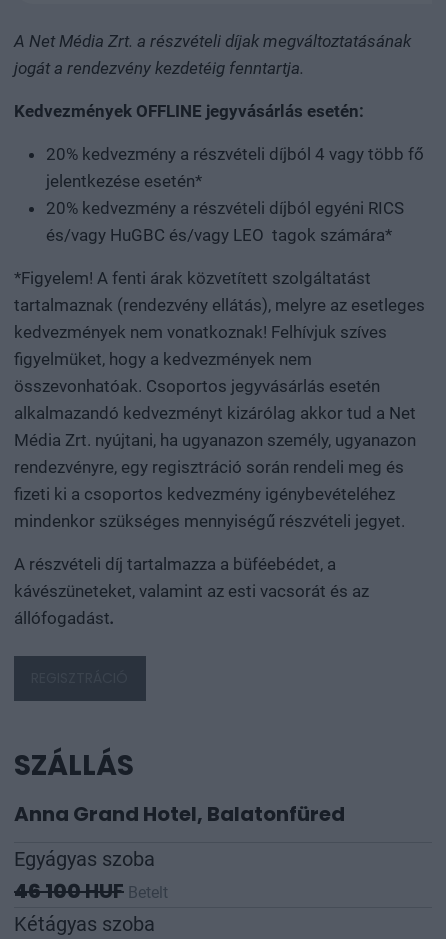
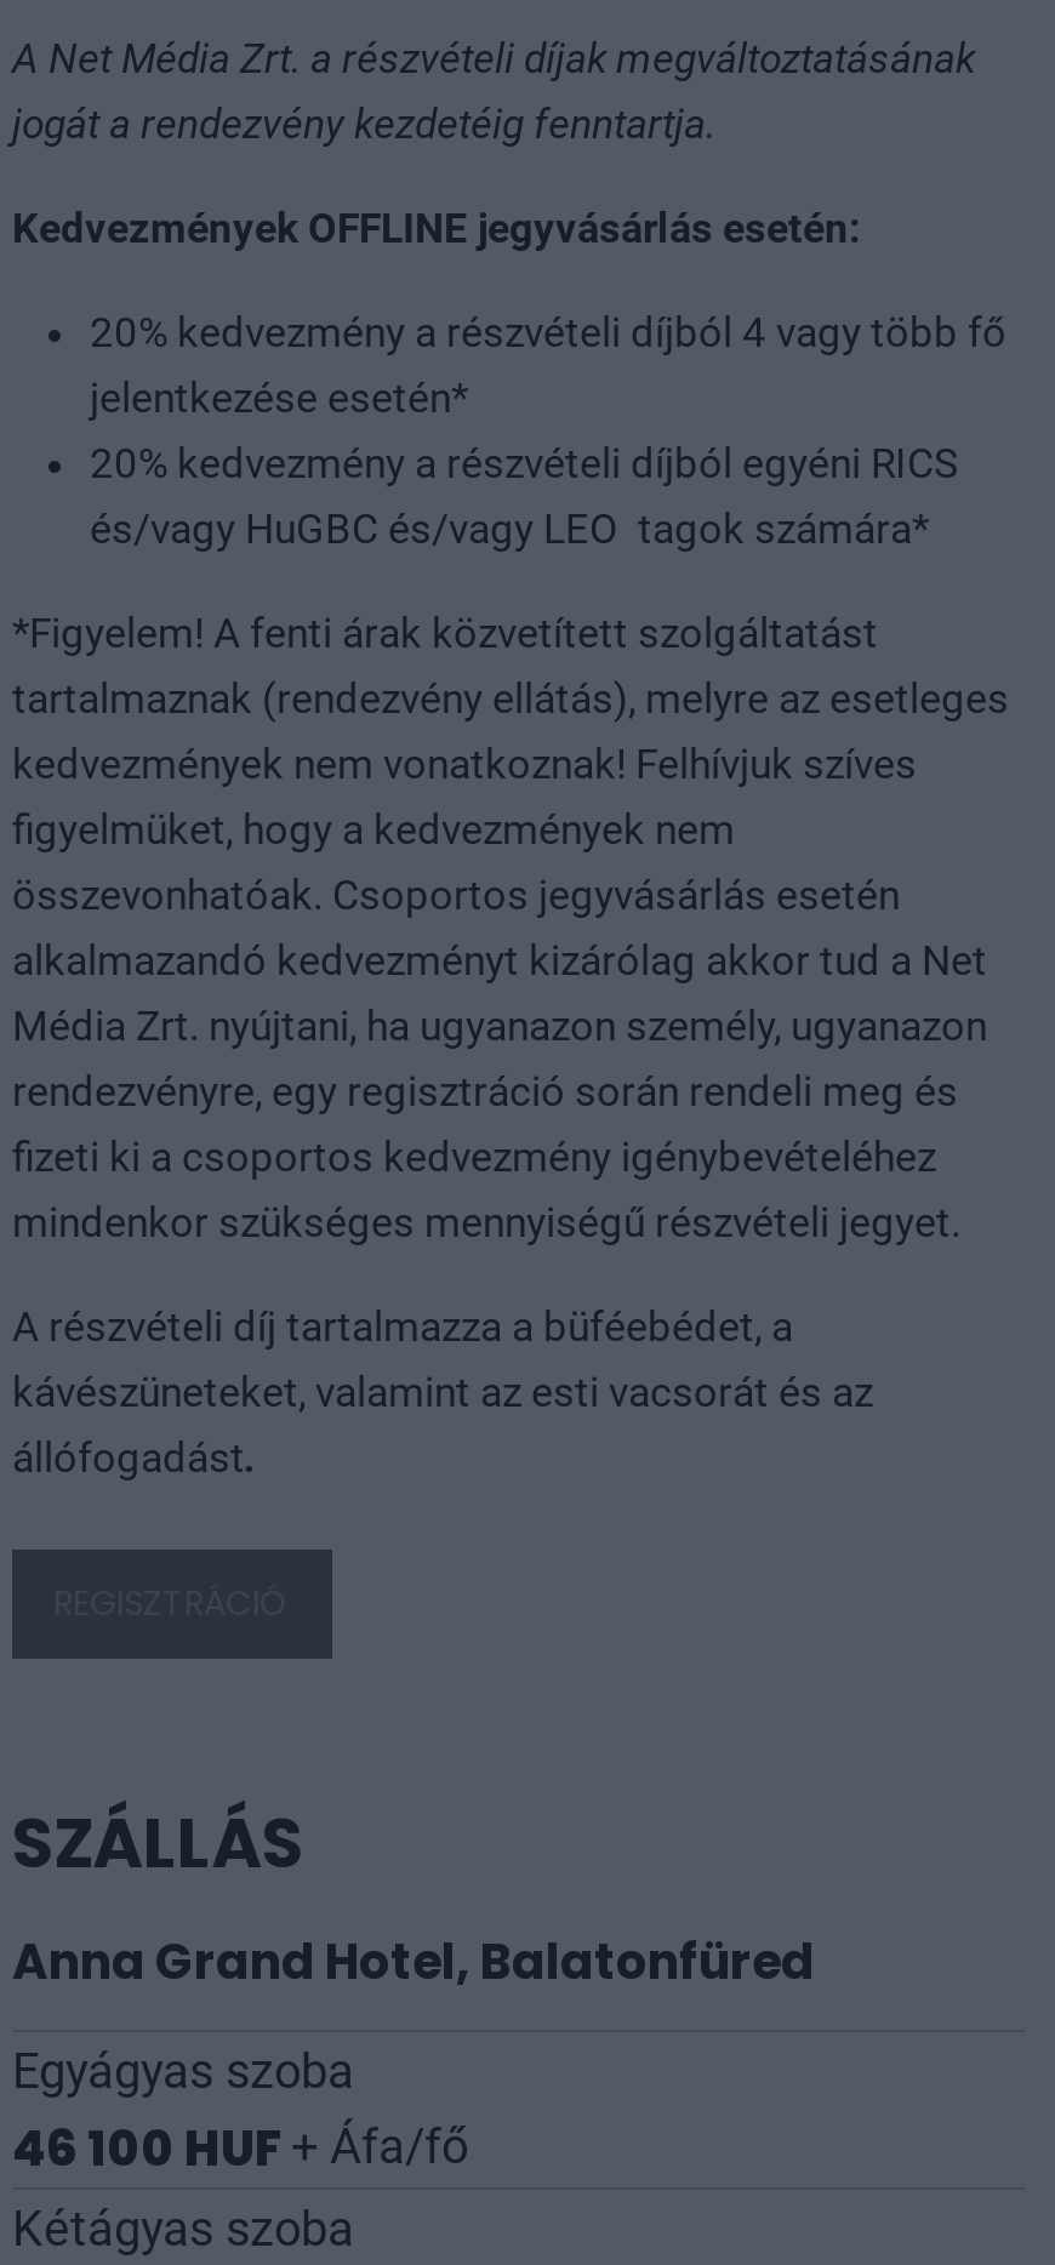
[14,877,168,905] 46 100HUF Betelt -> [12,2115,468,2183] 46 100 HUF + Áfa/fő

